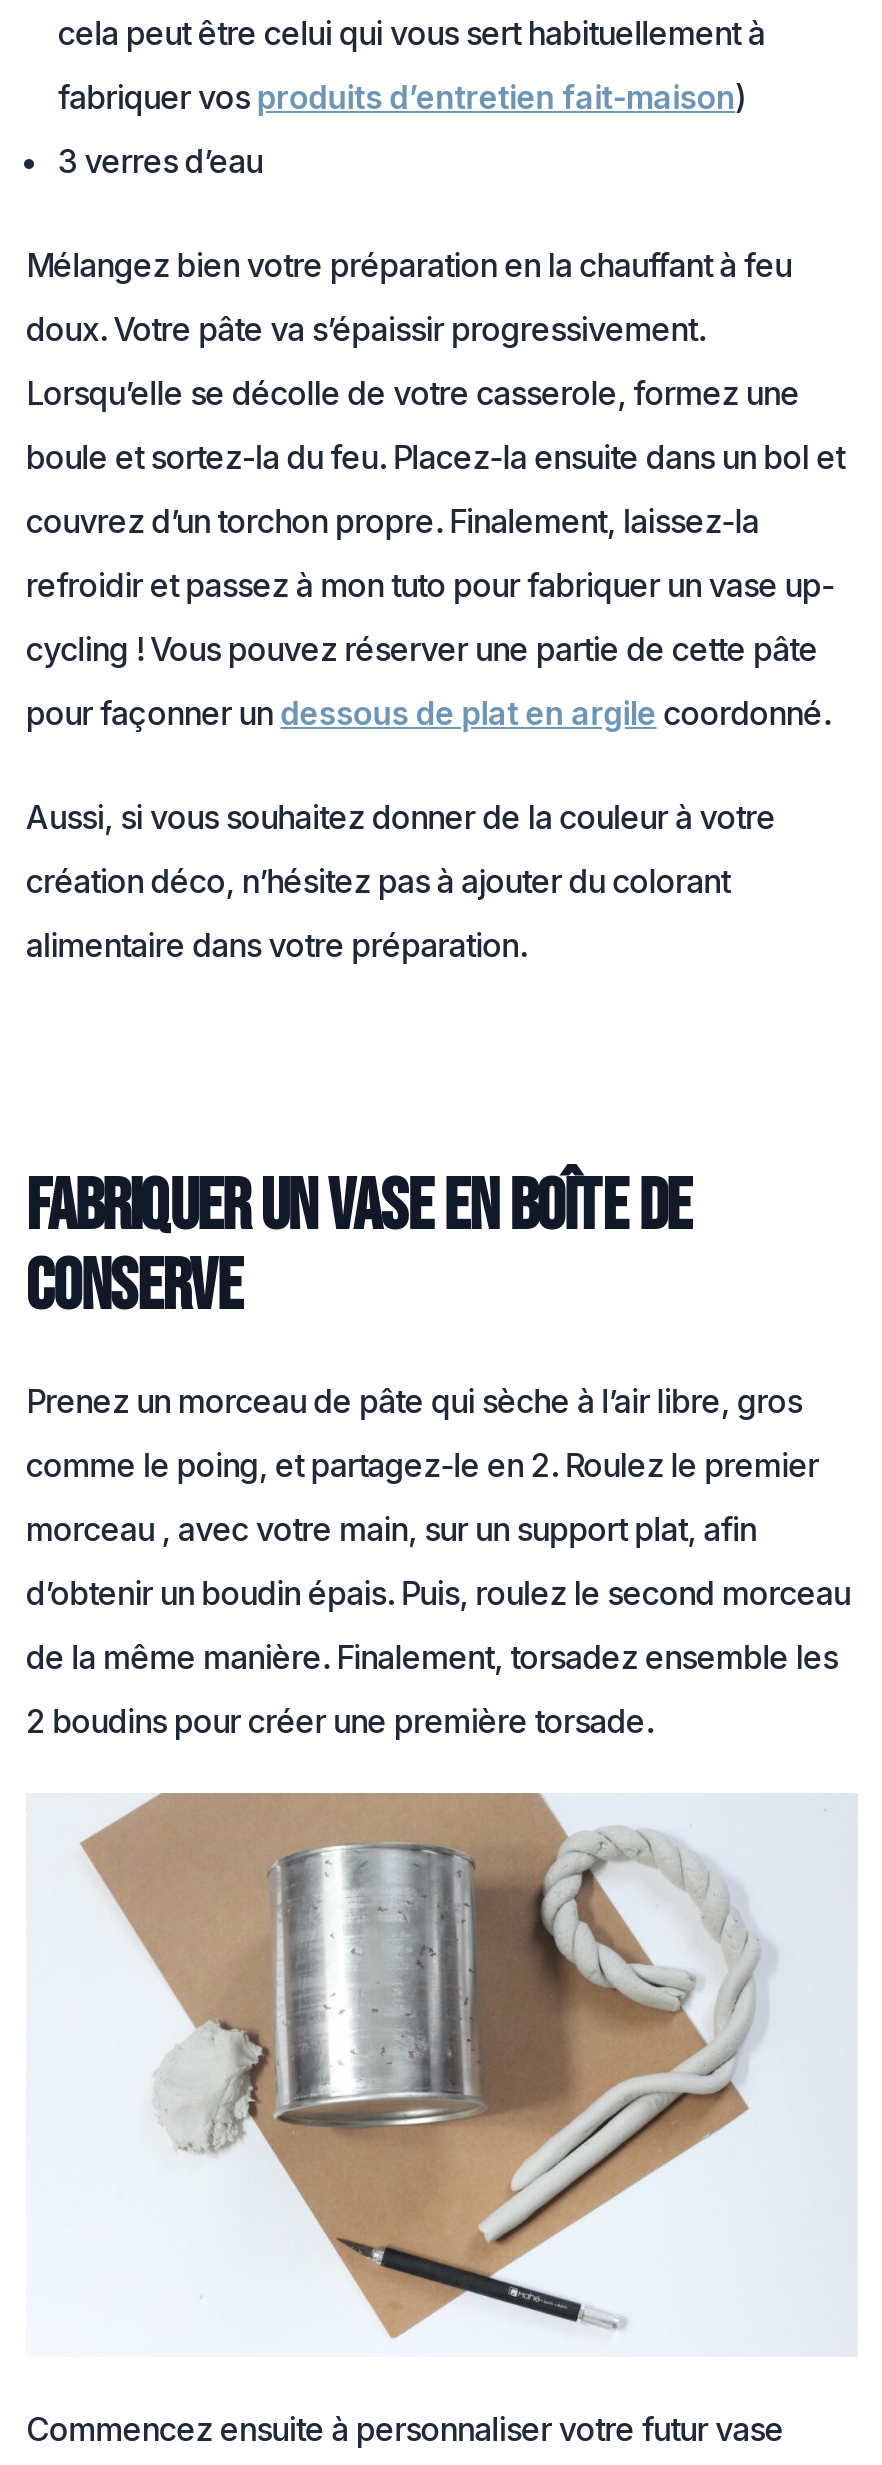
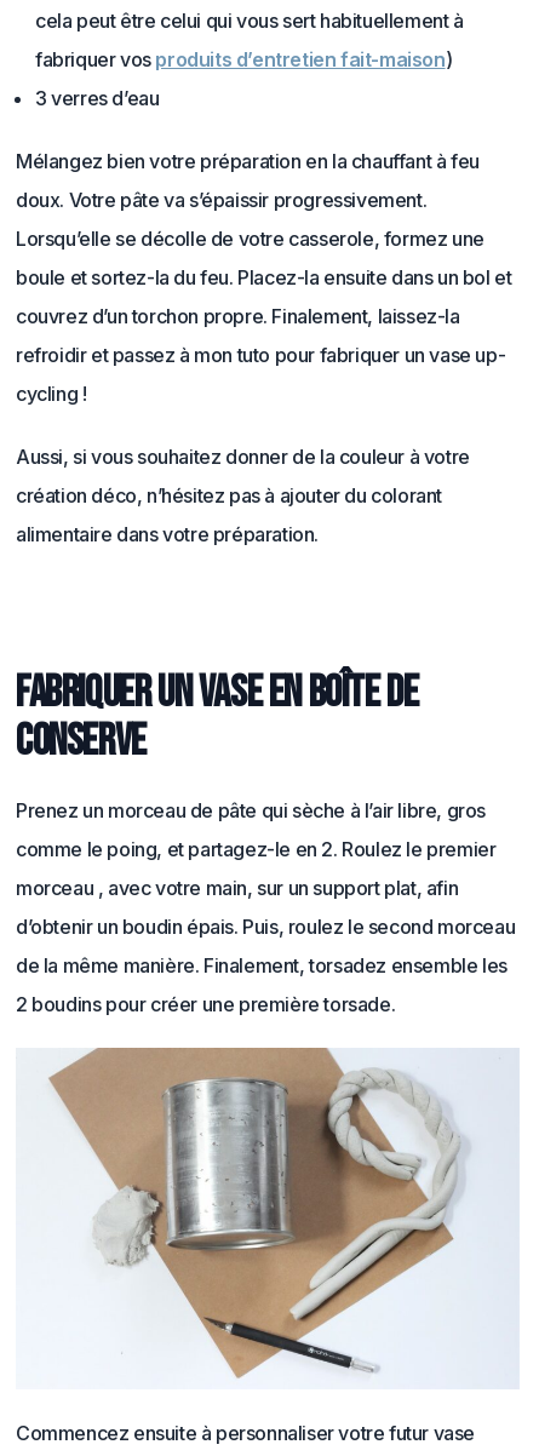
[26,629,830,733] cycling ! Vous pouvez réserver une partie de cette pâte | pour façonner un dessous de plat en argile coordonné. -> [16,382,86,406] cycling !

